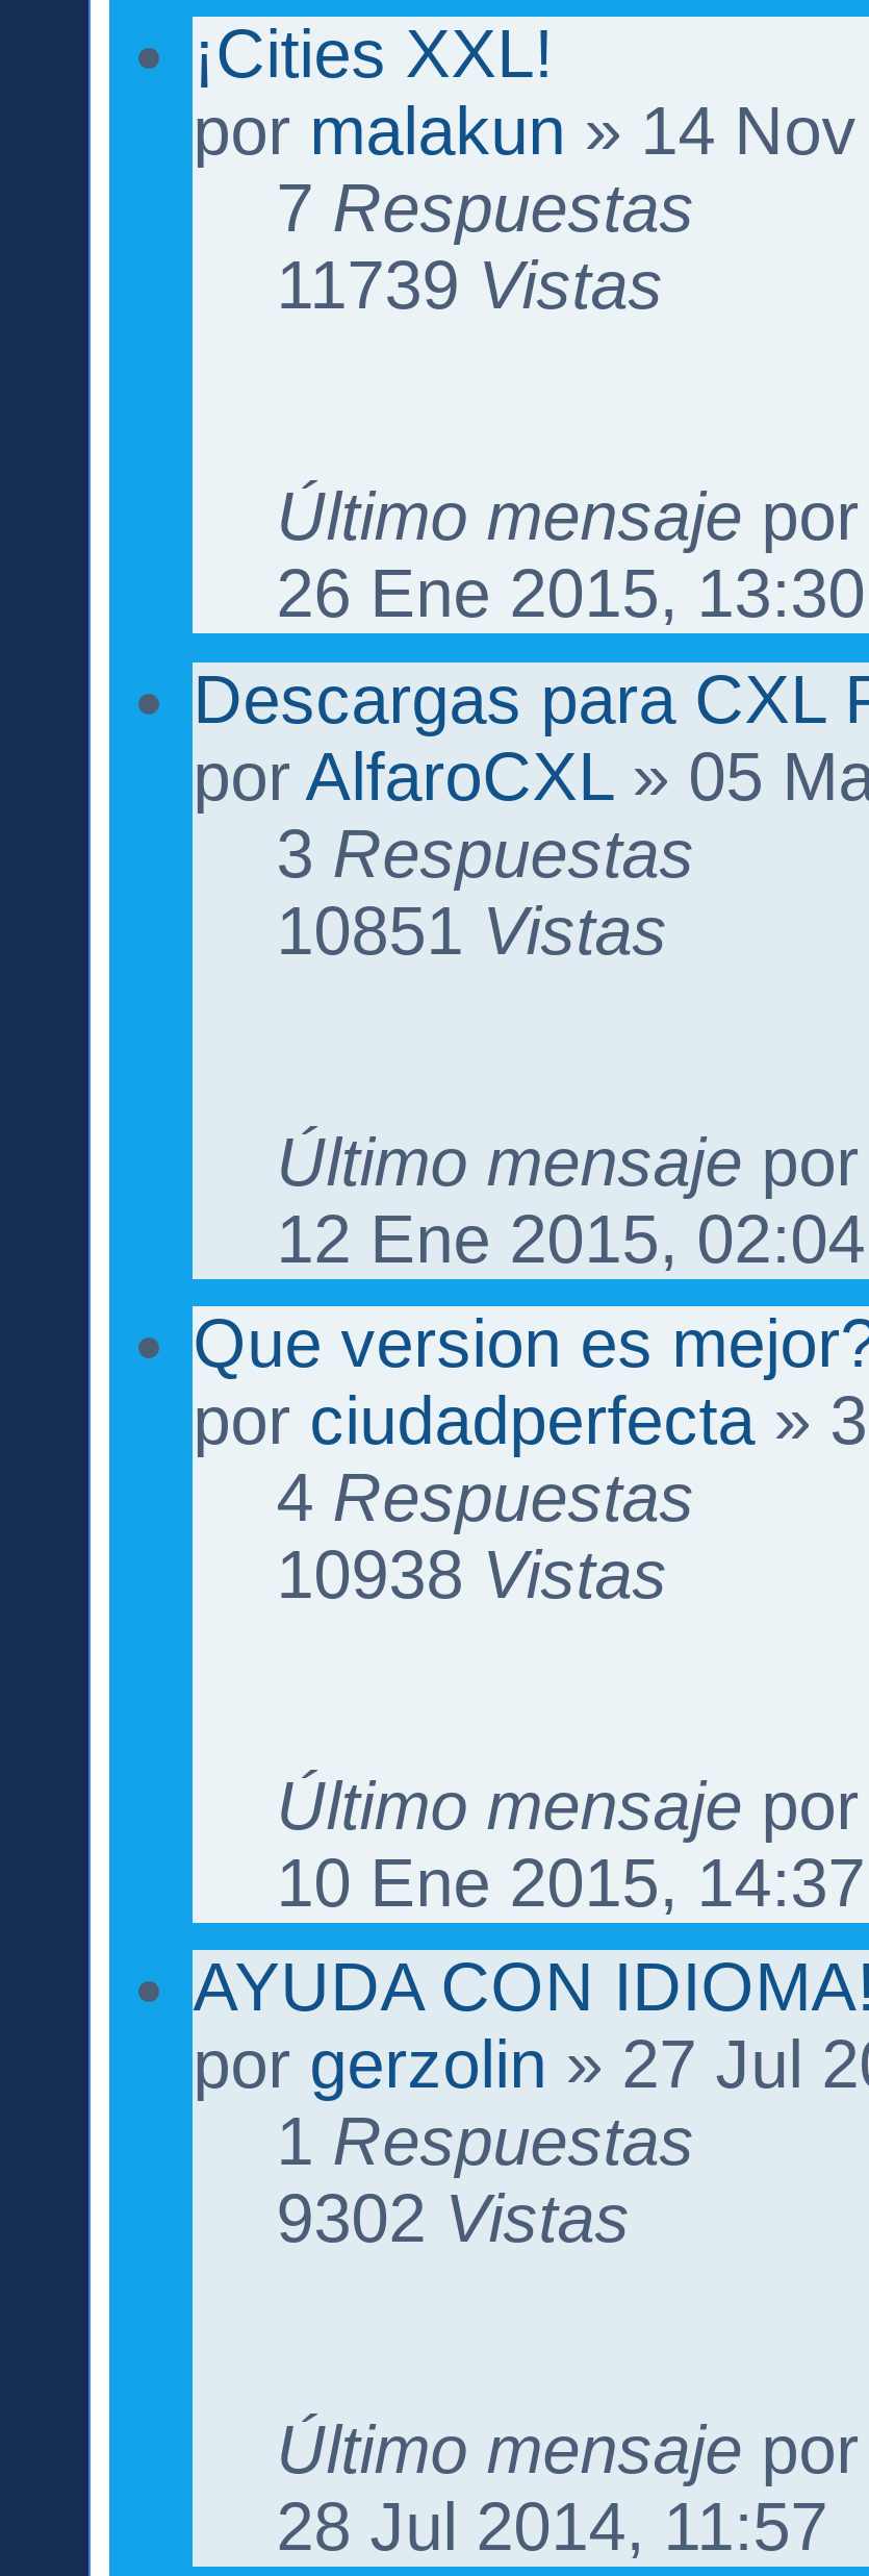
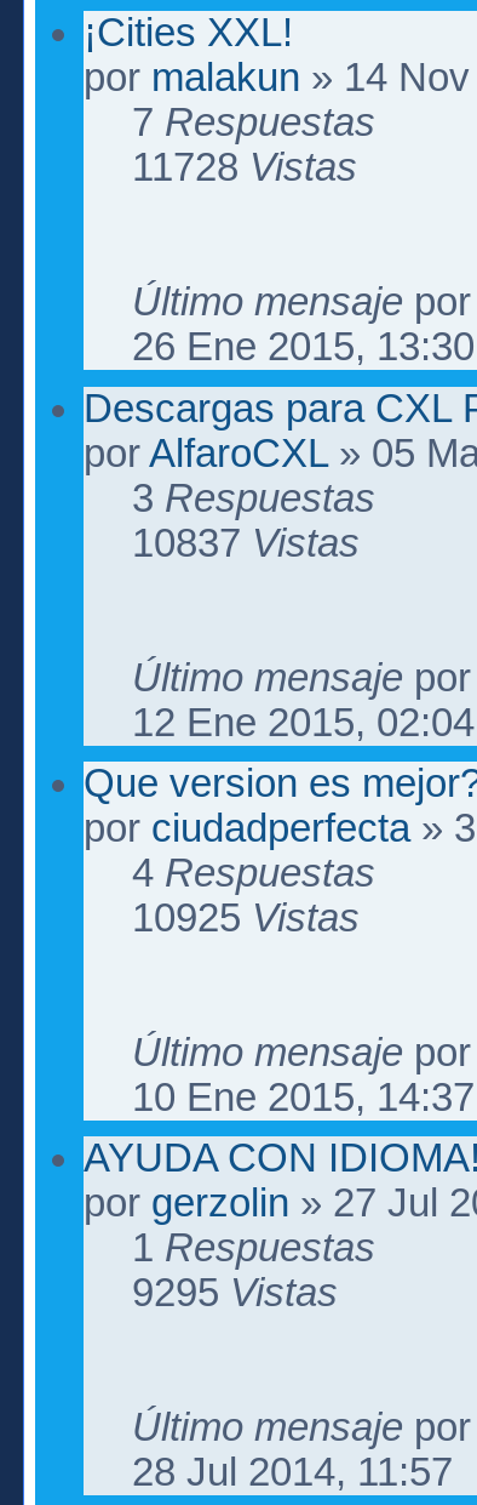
[276,249,664,324] 11739 Vistas -> [132,146,358,190] 11728 Vistas
[276,893,668,968] 10851 Vistas -> [132,521,360,565] 10837 Vistas
[276,1537,668,1612] 10938 Vistas -> [132,896,360,940] 10925 Vistas
[276,2182,630,2257] 9302 Vistas -> [132,1271,338,1315] 9295 Vistas

